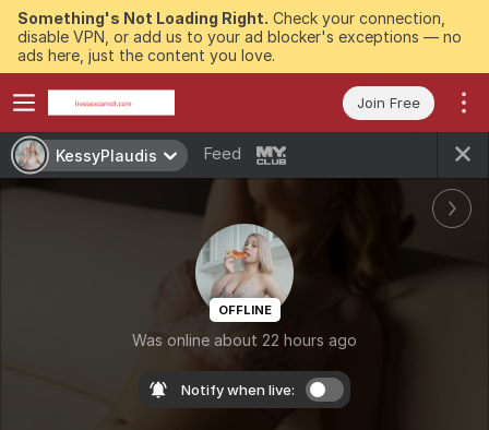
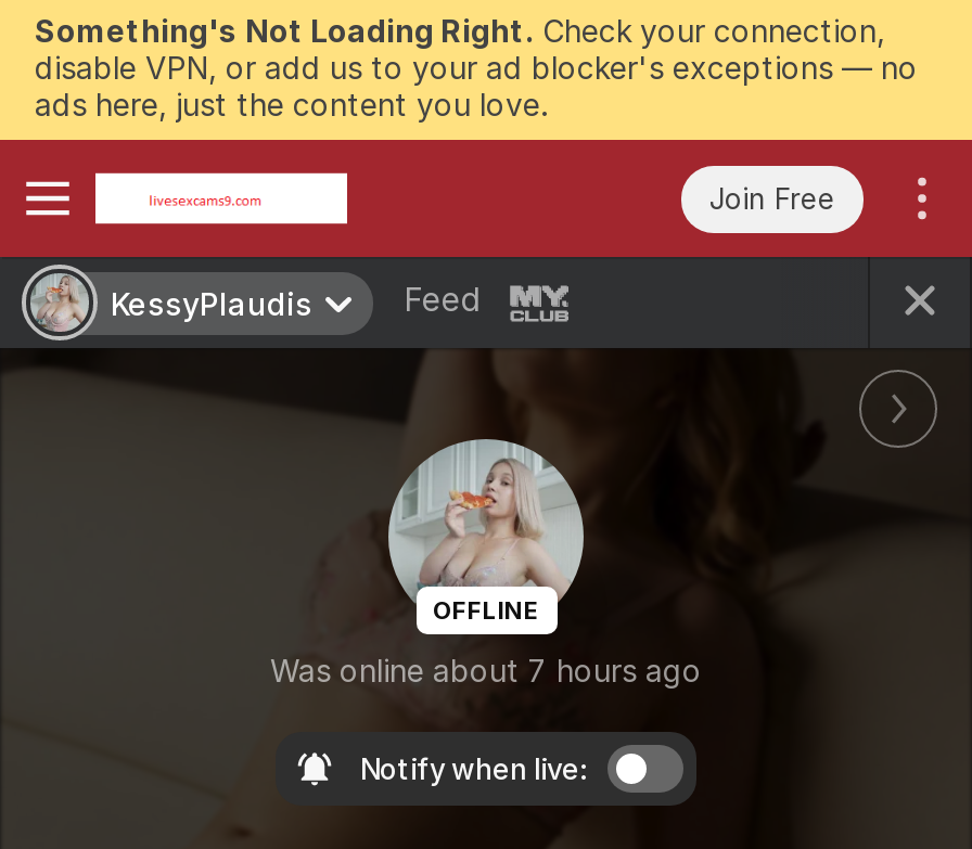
[132,330,357,349] Was online about 22 hours ago -> [270,651,702,687] Was online about 7 hours ago

